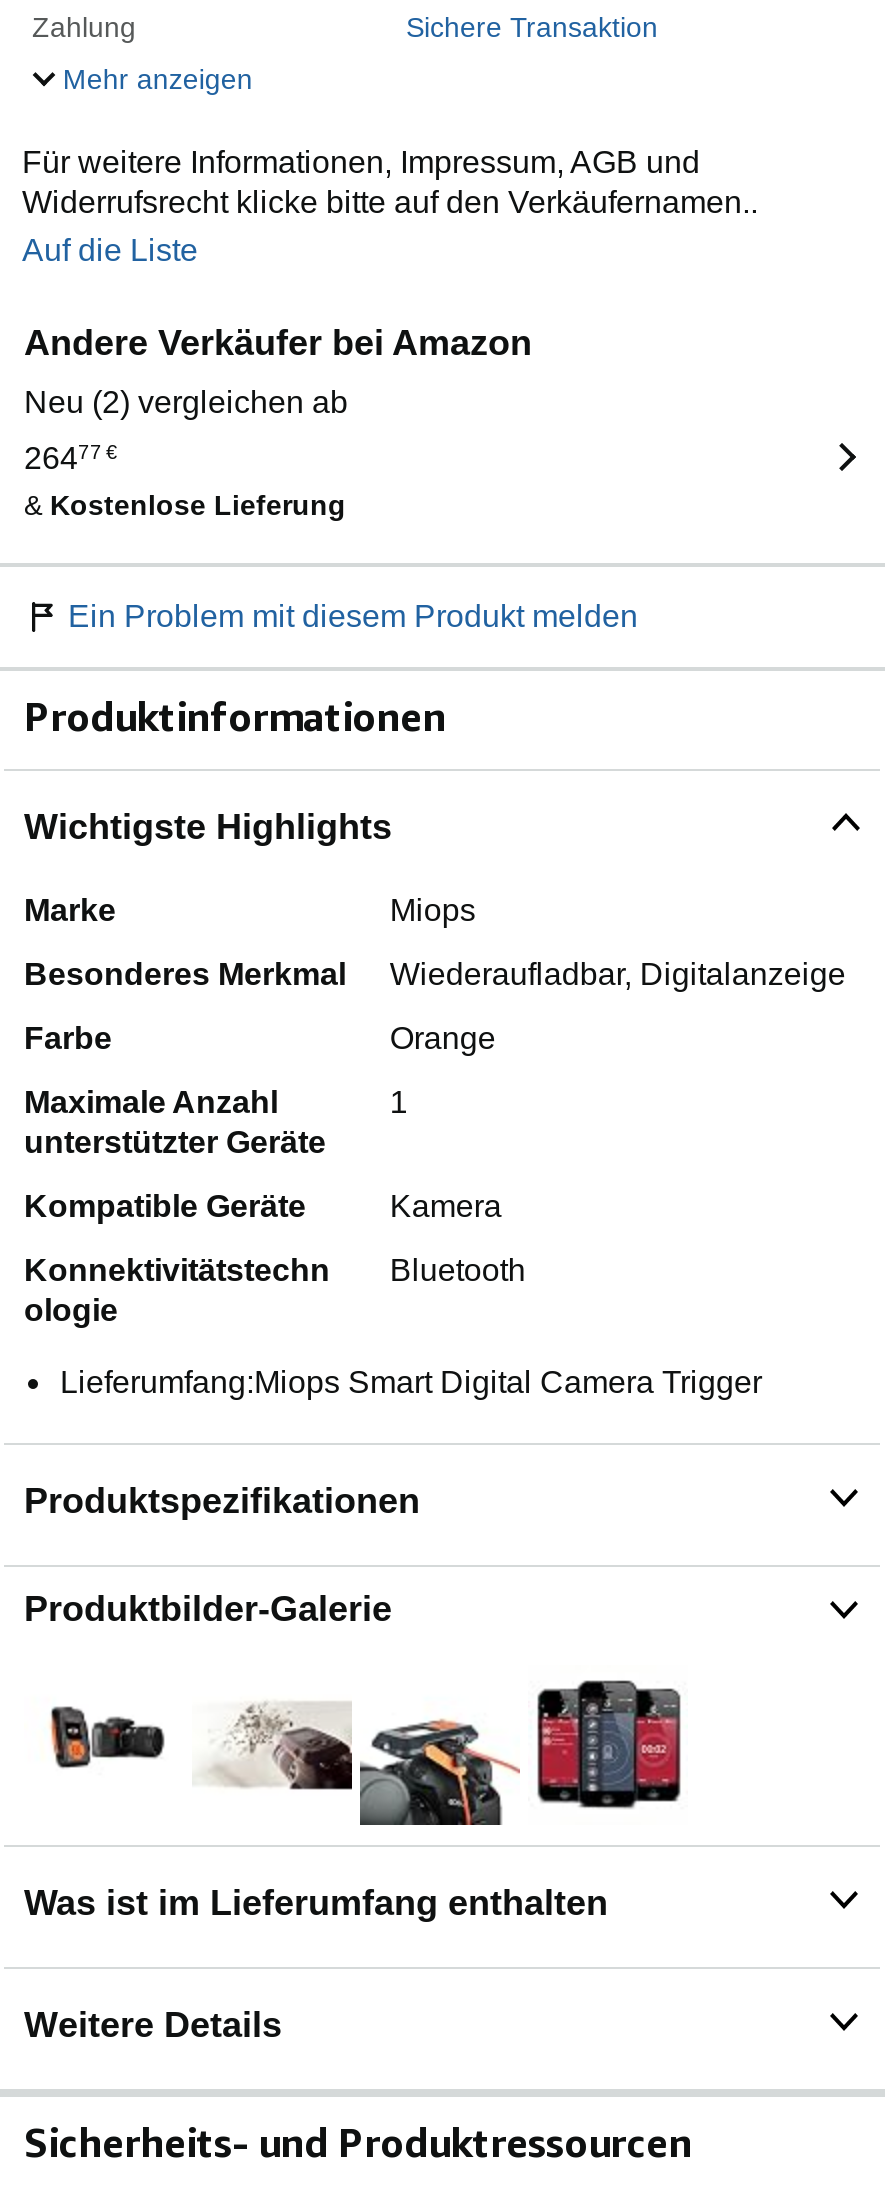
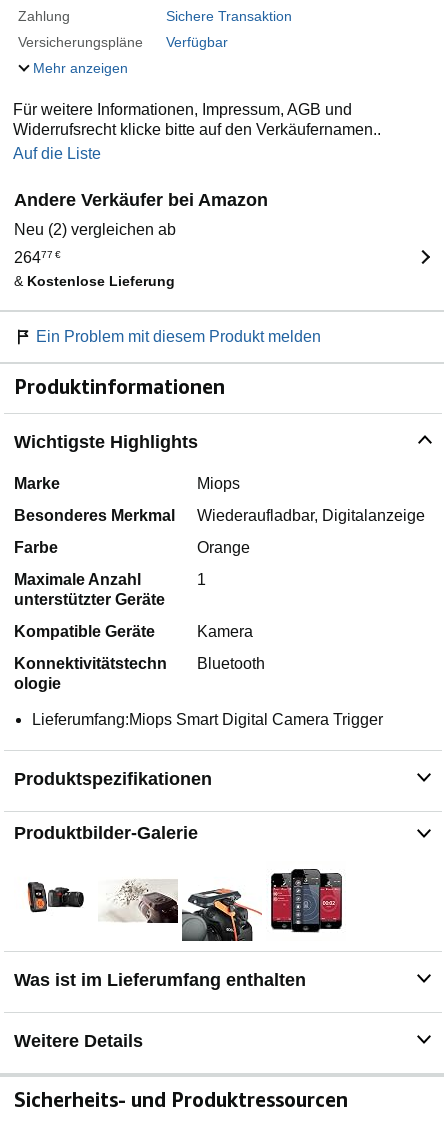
none -> [18,34,228,50] Versicherungspläne | Verfügbar

